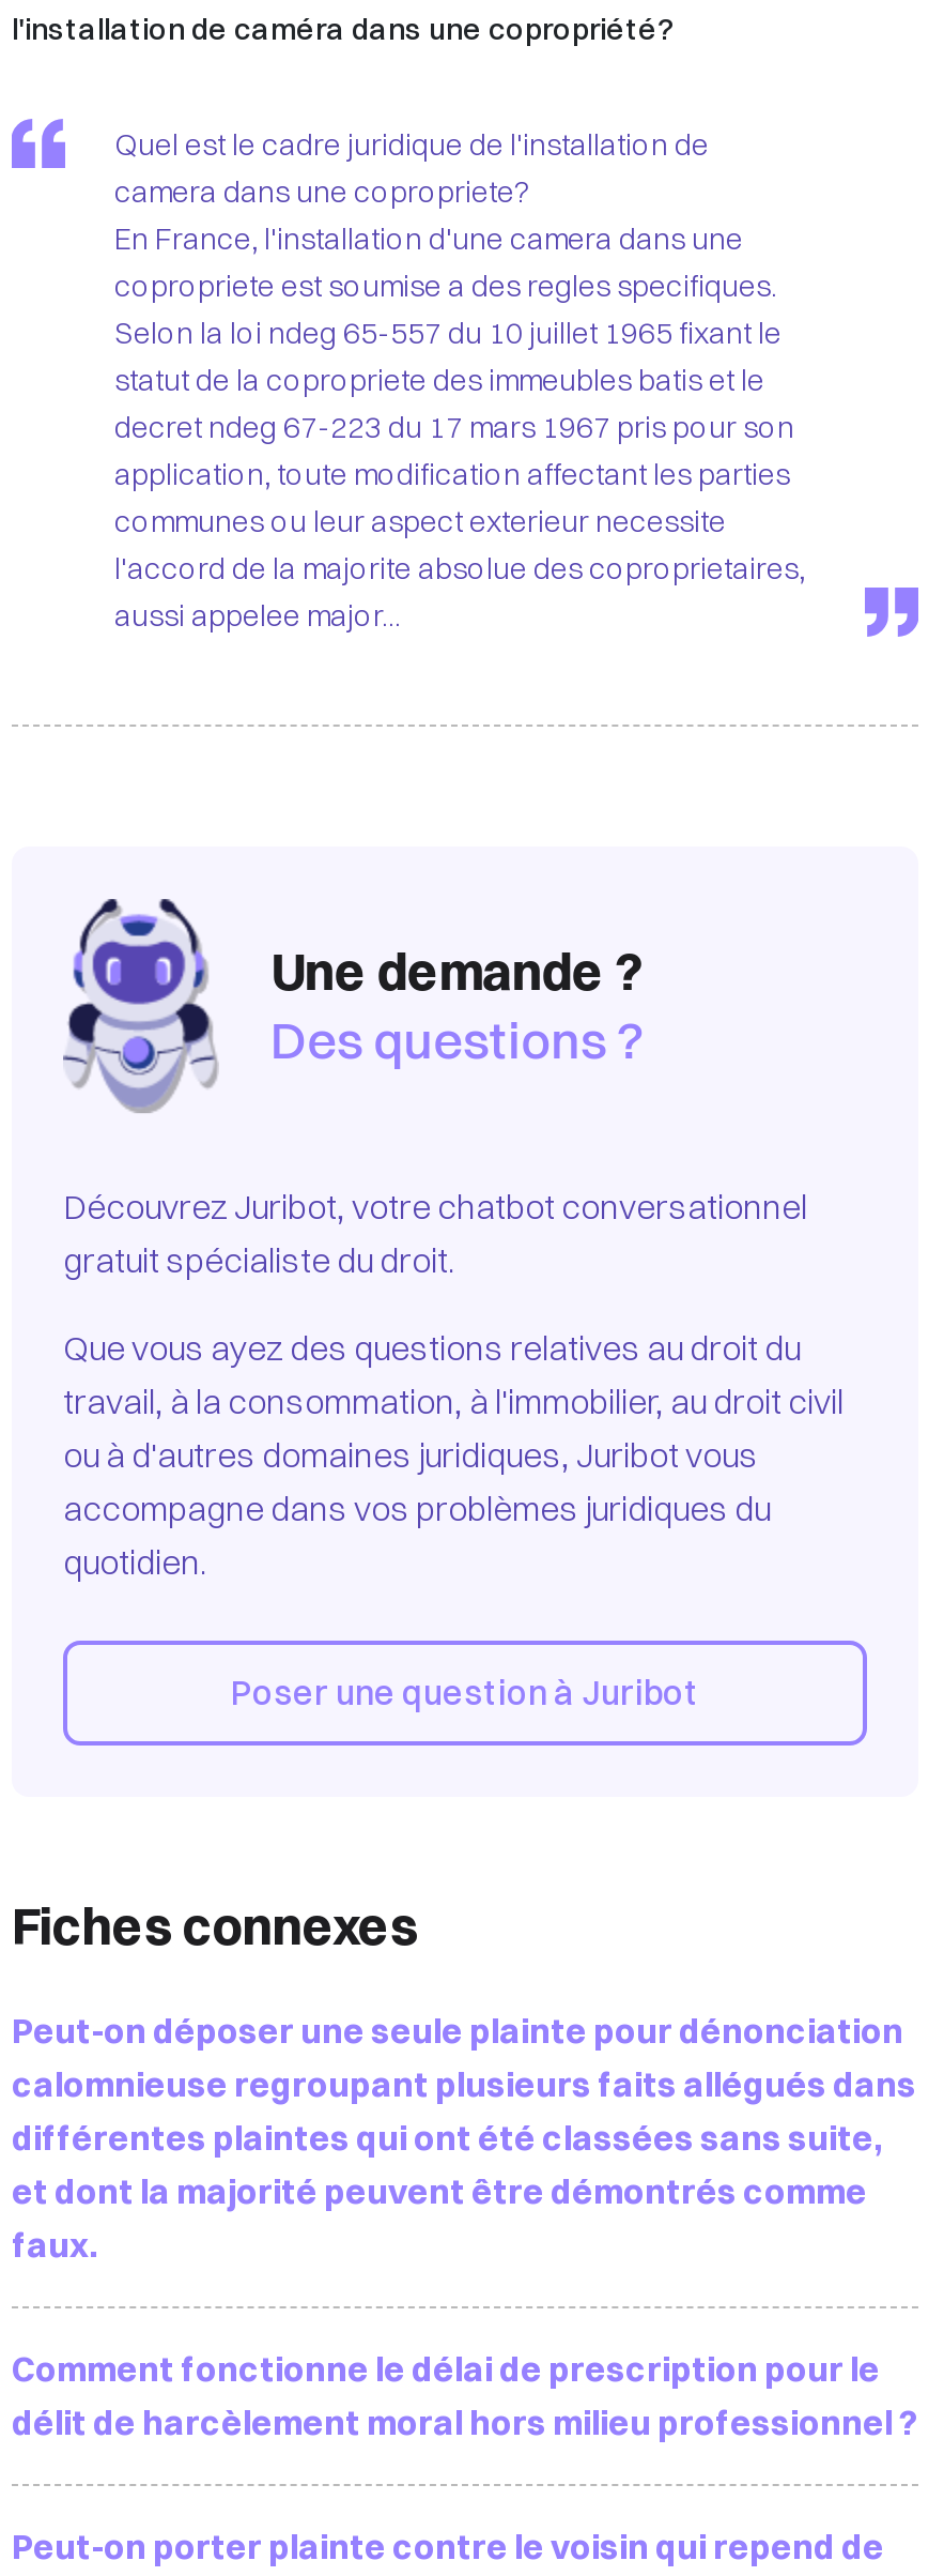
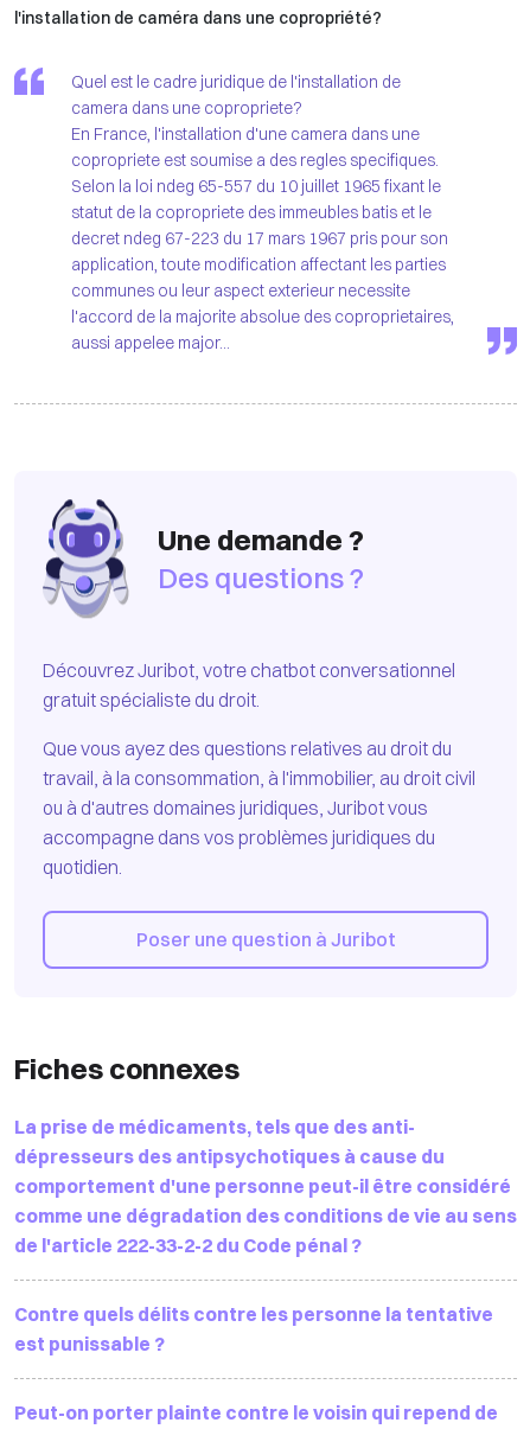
[12,2010,916,2266] Peut-on déposer une seule plainte pour dénonciation | calomnieuse regroupant plusieurs faits allégués dans | différentes plaintes qui ont été classées sans suite, | et dont la majorité peuvent être démontrés comme | faux. -> [14,1115,517,1258] La prise de médicaments, tels que des anti- | dépresseurs des antipsychotiques à cause du | comportement d'une personne peut-il être considéré | comme une dégradation des conditions de vie au sens | de l'article 222-33-2-2 du Code pénal ?
[12,2348,918,2444] Comment fonctionne le délai de prescription pour le | délit de harcèlement moral hors milieu professionnel ? -> [14,1303,493,1356] Contre quels délits contre les personne la tentative | est punissable ?

